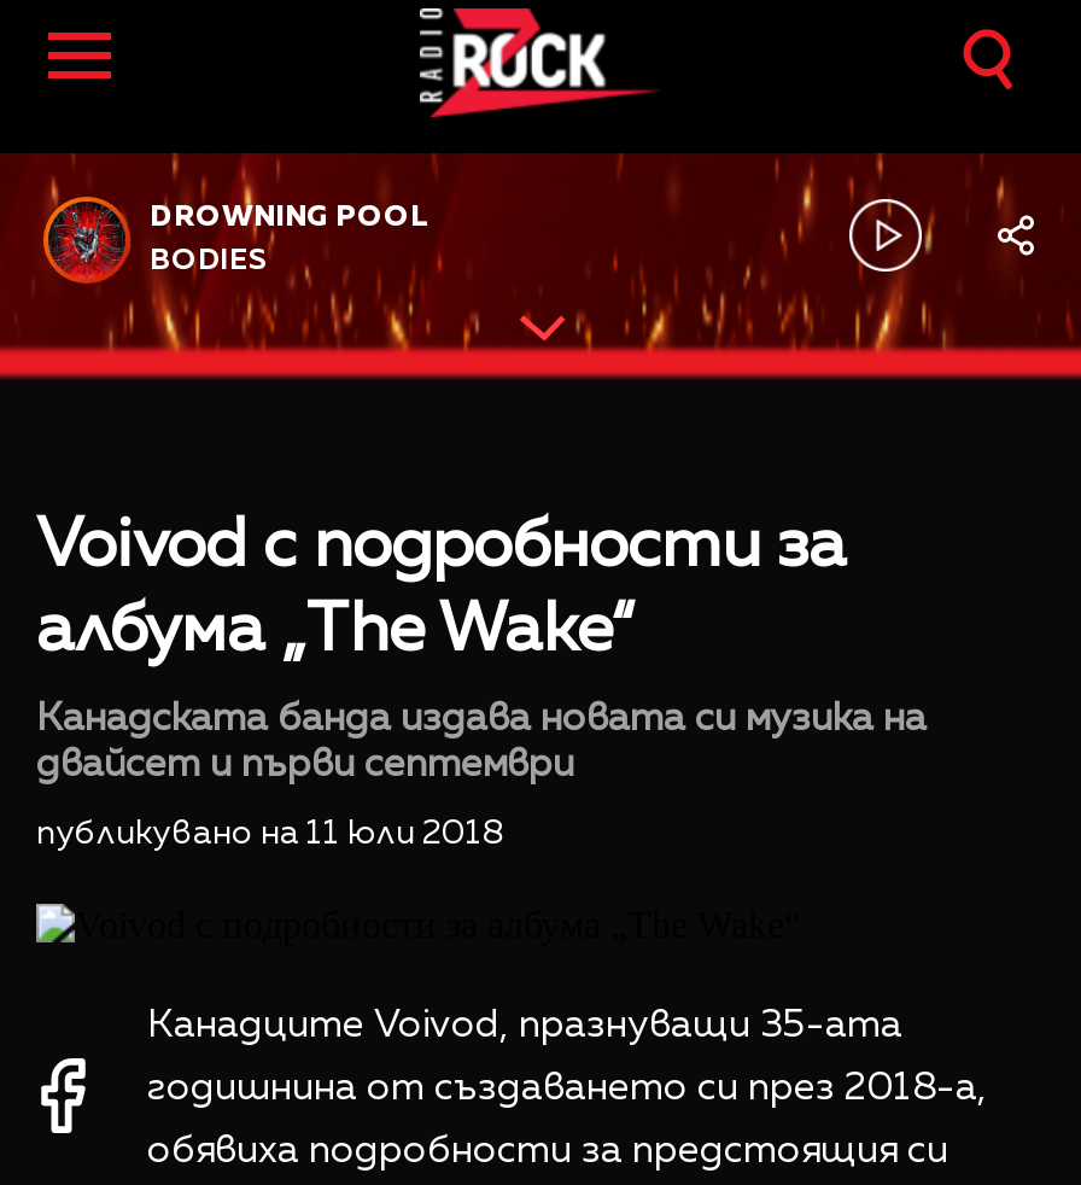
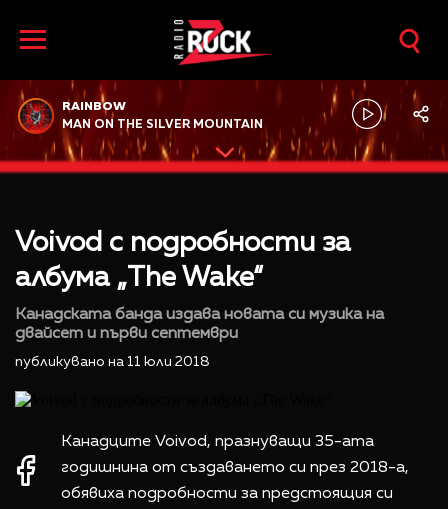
[150,204,430,233] DROWNING POOL -> [62,101,126,113] RAINBOW
[150,247,268,276] BODIES -> [62,119,263,131] MAN ON THE SILVER MOUNTAIN

